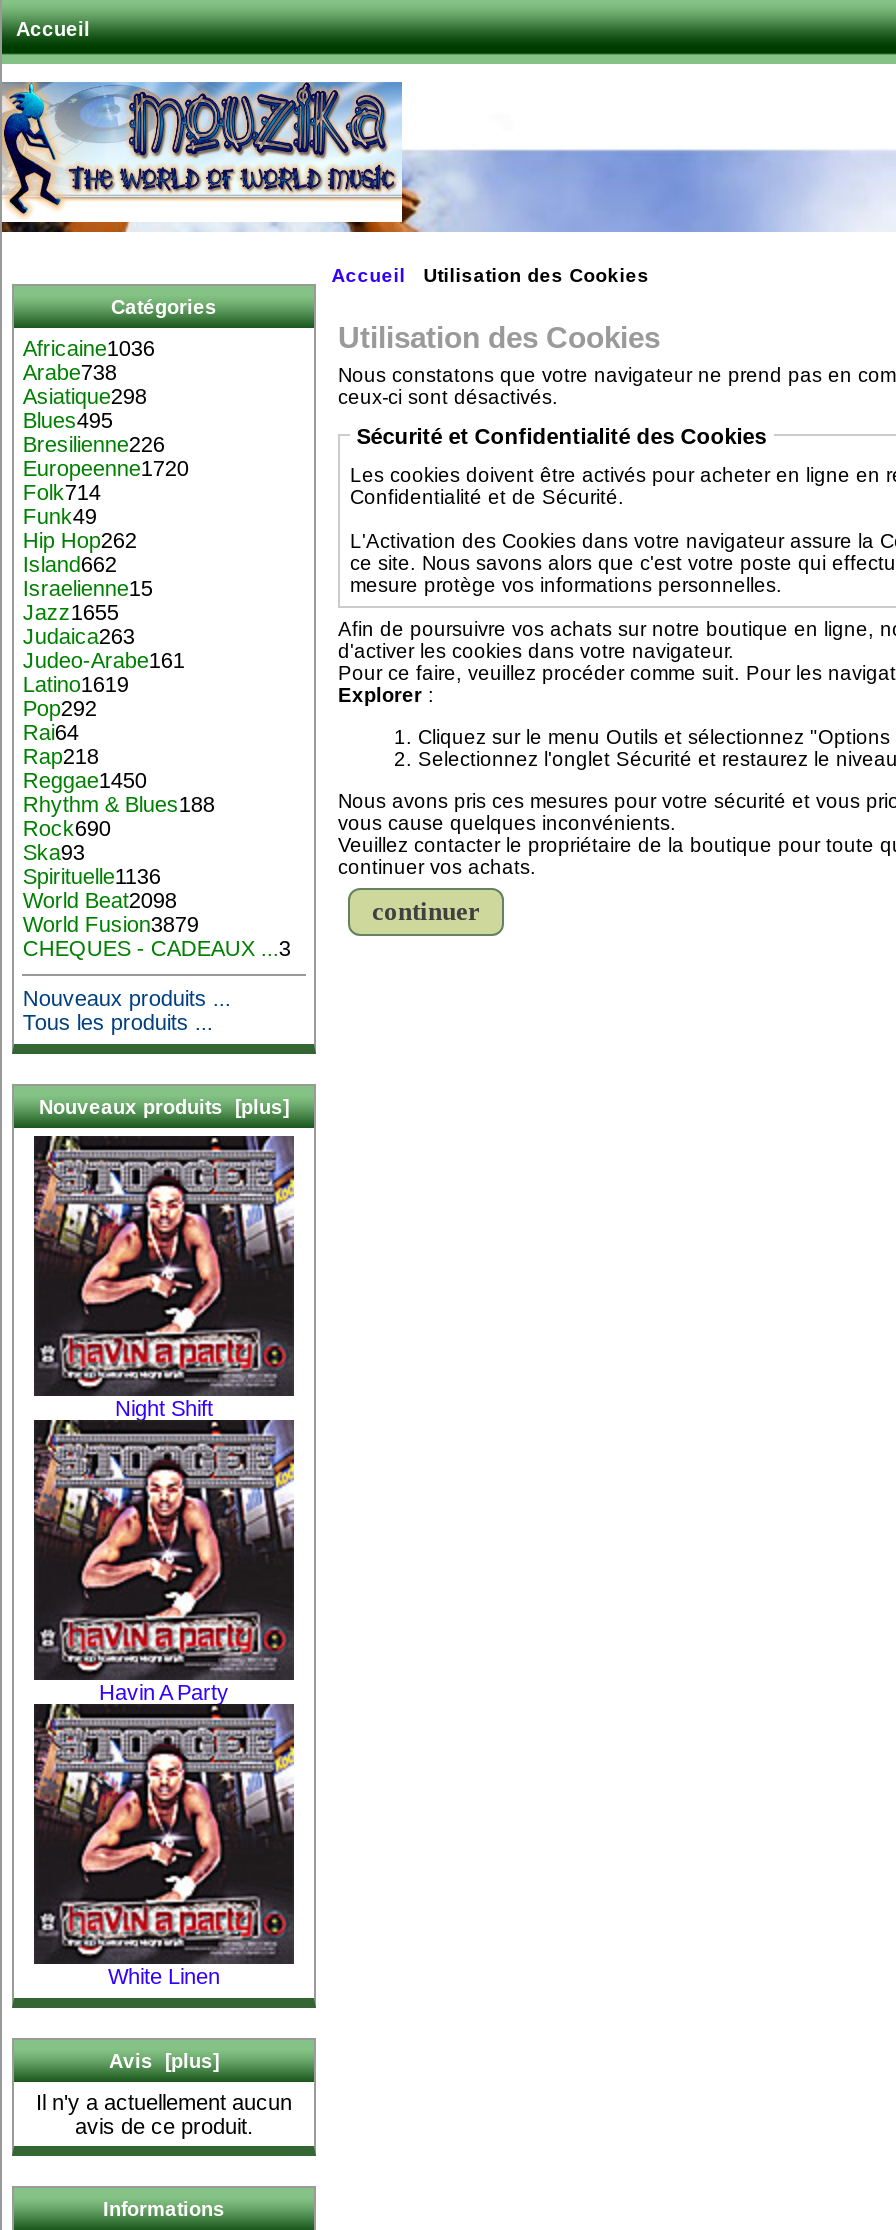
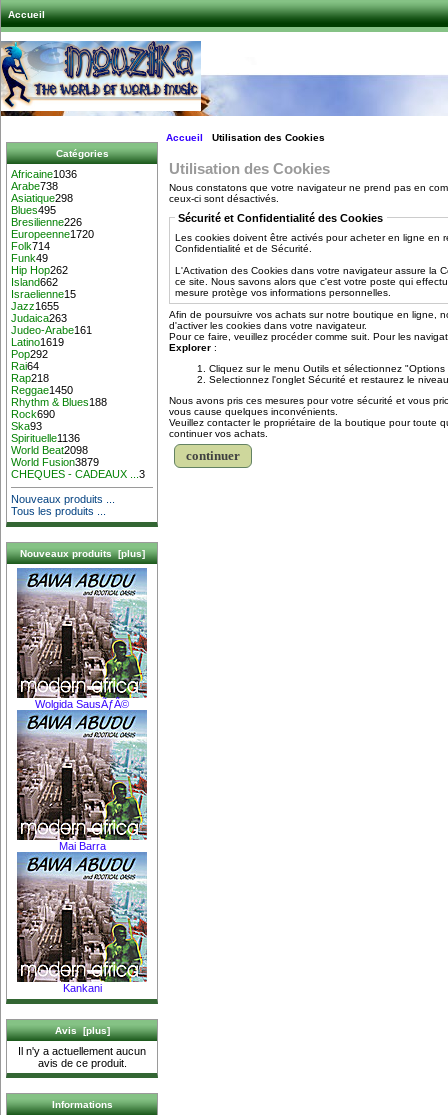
[32,1134,296,1420] [image] | Night Shift -> [16,567,148,710] [image] | Wolgida SausÃƒÂ©
[32,1418,296,1704] [image] | Havin A Party -> [16,709,148,852] [image] | Mai Barra
[32,1702,296,1988] [image] | White Linen -> [16,851,148,994] [image] | Kankani

